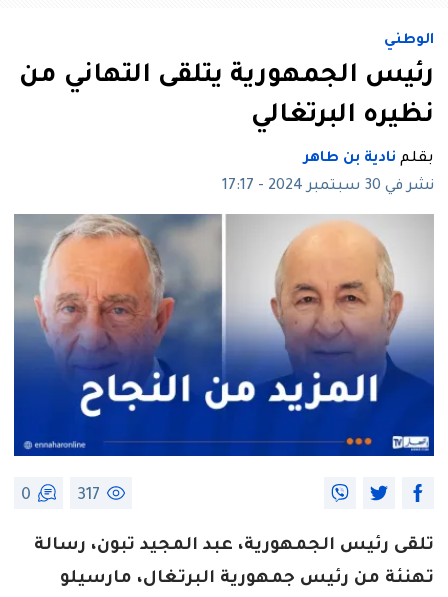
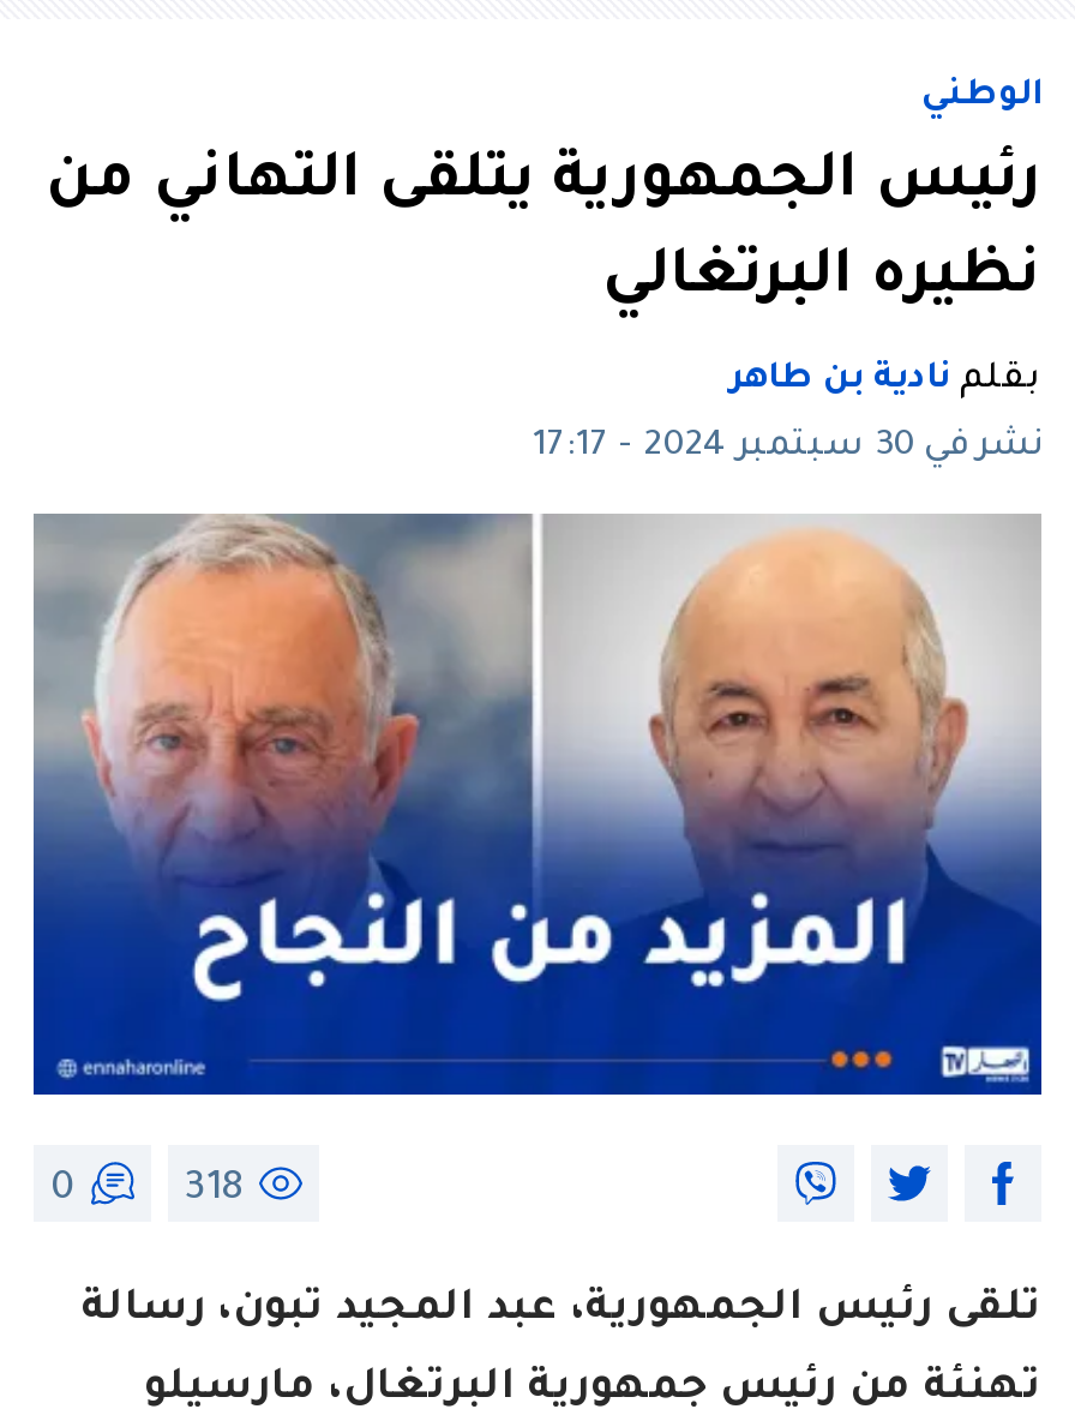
[77,486,100,504] 317 -> [185,1168,242,1211] 318

